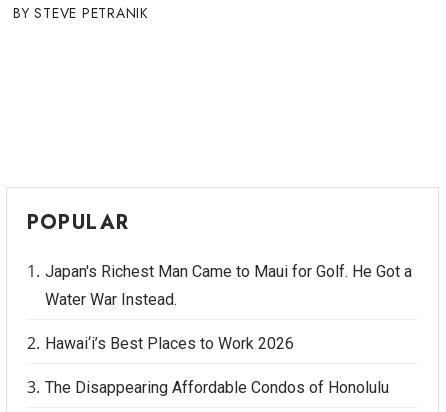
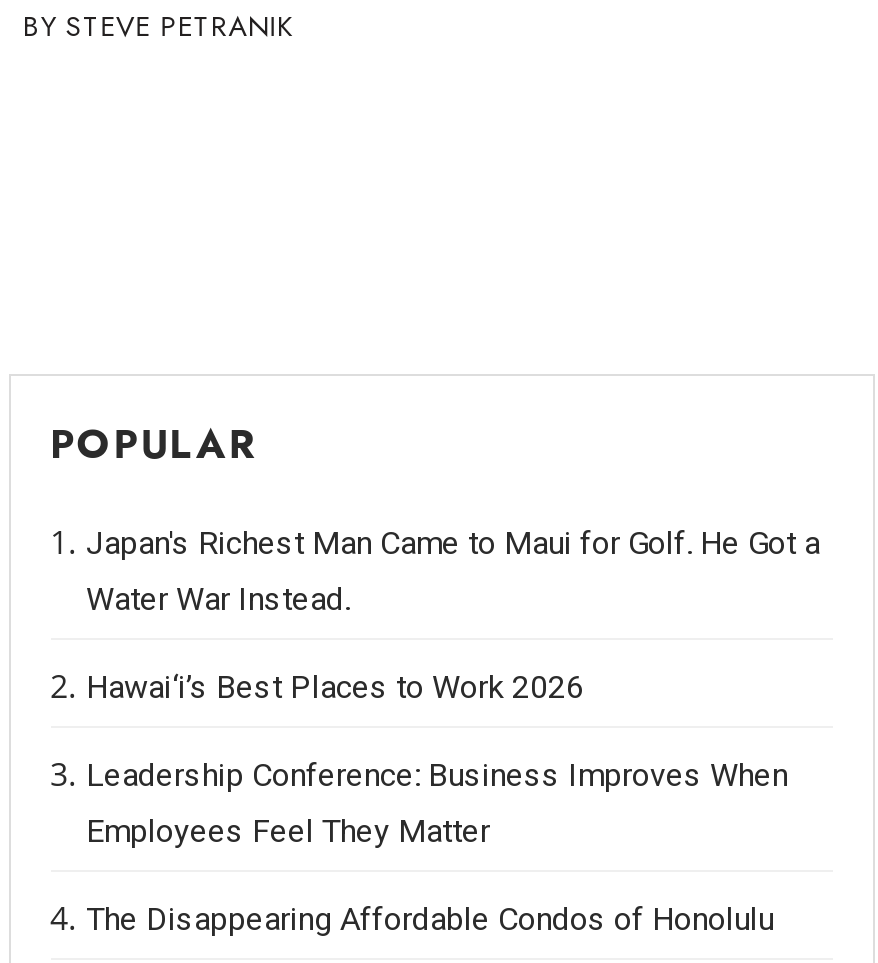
none -> [86,756,788,850] Leadership Conference: Business Improves When | Employees Feel They Matter

